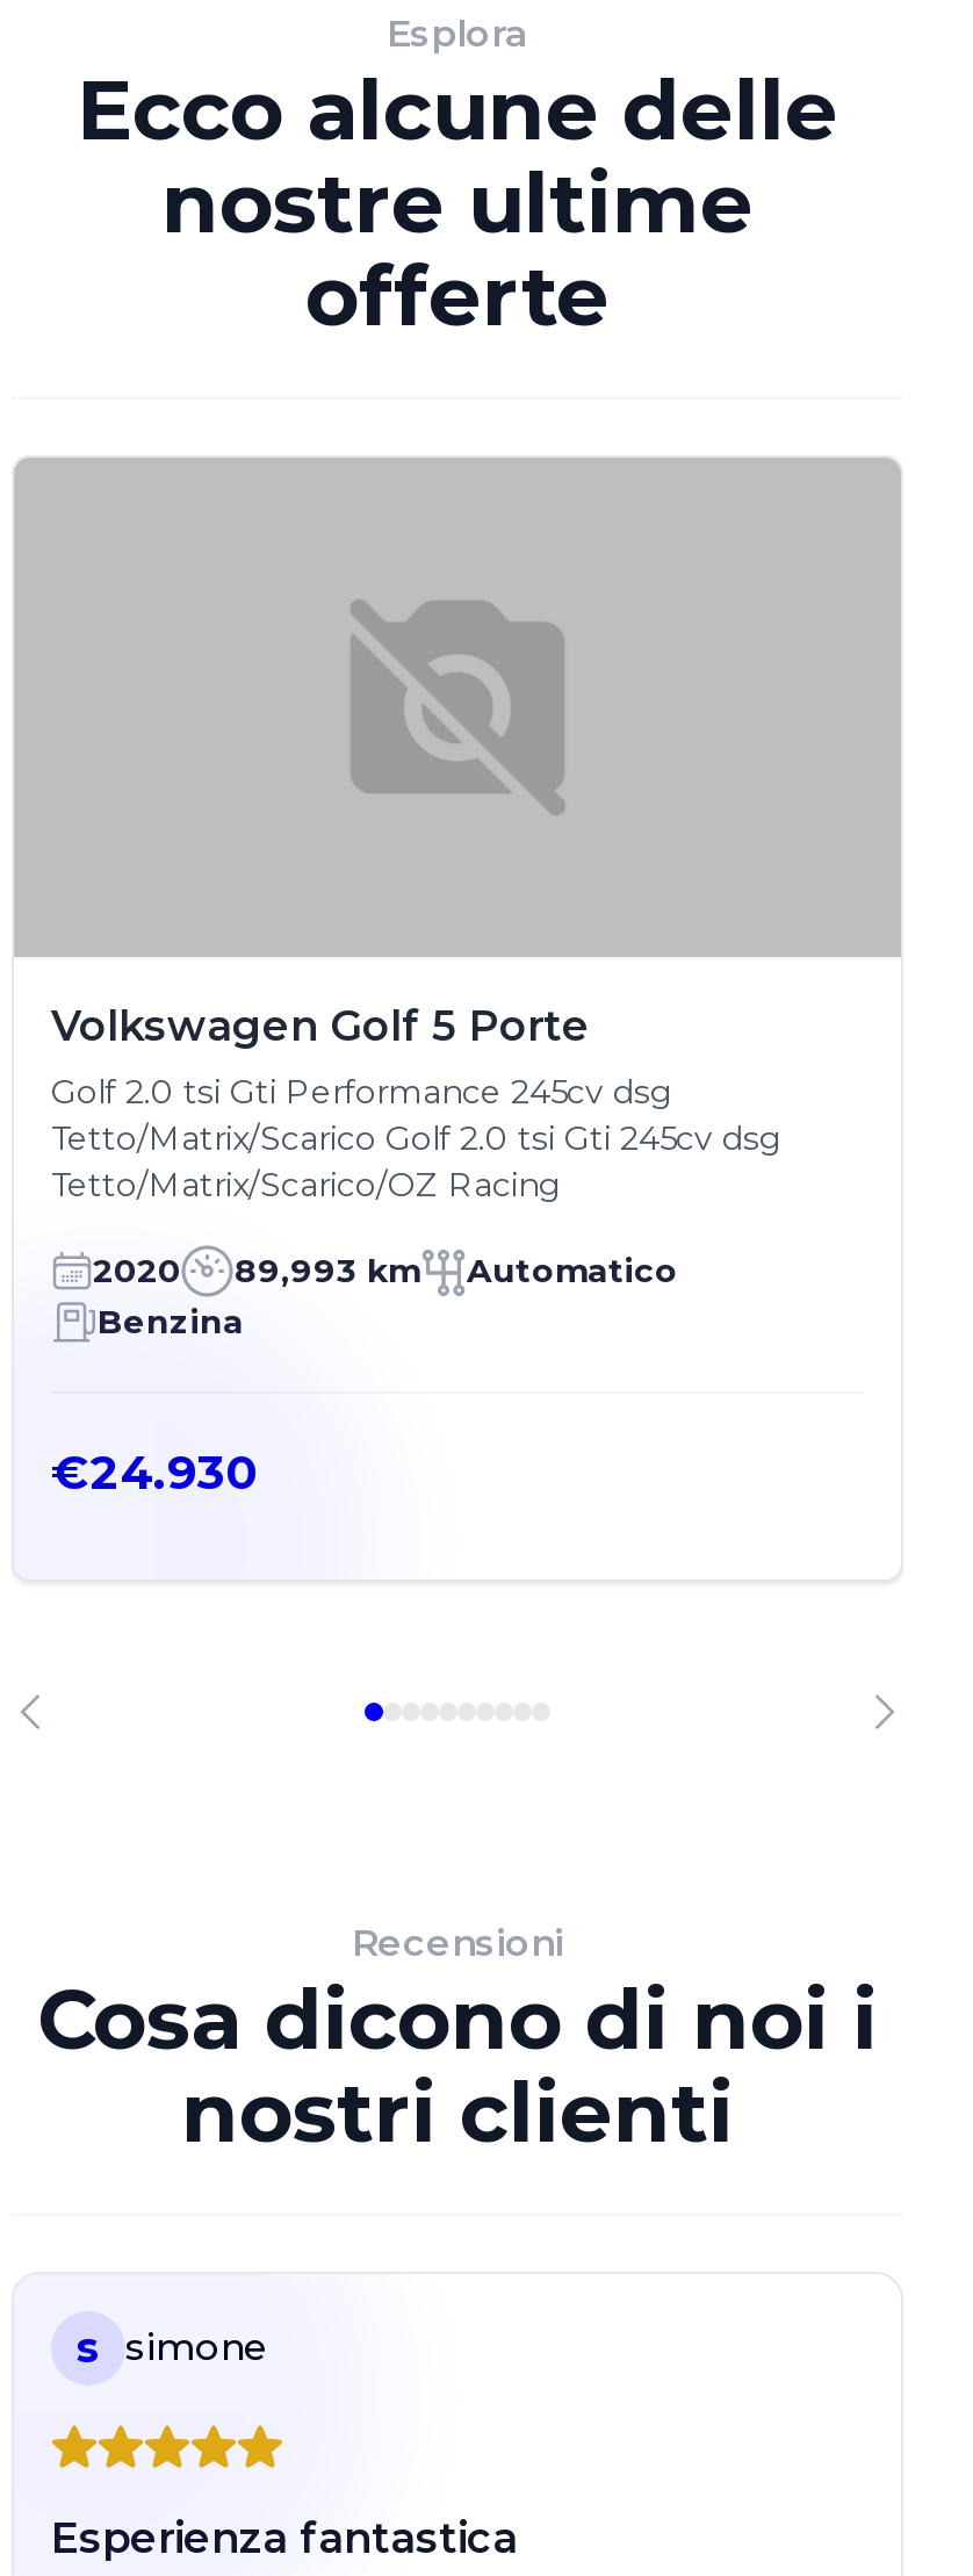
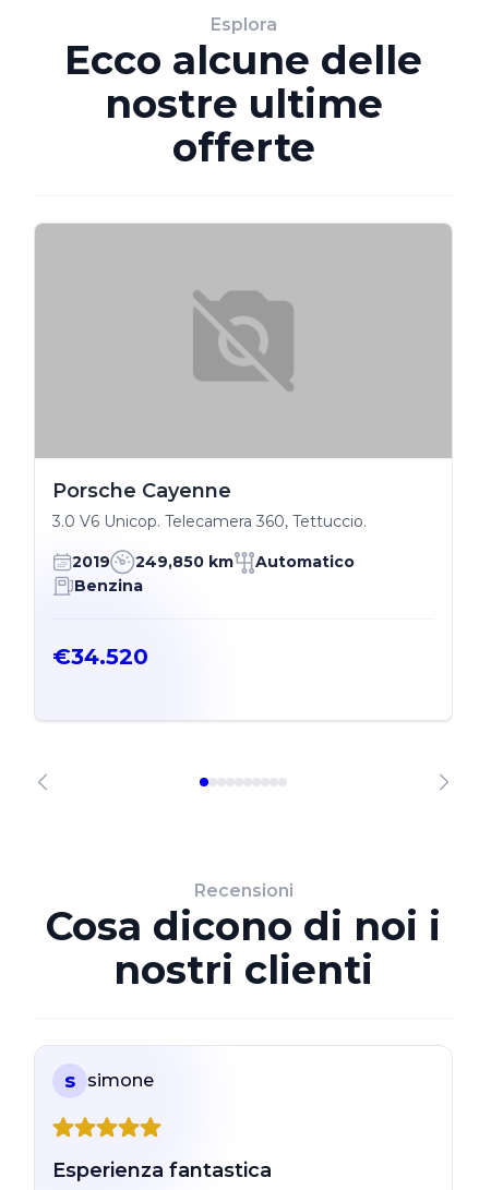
[51,1001,783,1205] Volkswagen Golf 5 Porte | Golf 2.0 tsi Gti Performance 245cv dsg | Tetto/Matrix/Scarico Golf 2.0 tsi Gti 245cv dsg | Tetto/Matrix/Scarico/OZ Racing -> [52,479,367,531] Porsche Cayenne | 3.0 V6 Unicop. Telecamera 360, Tettuccio.
[93,1250,420,1292] 2020 | 89,993 km -> [72,552,233,572] 2019 | 249,850 km
[51,1444,258,1500] €24.930 -> [52,643,148,669] €34.520

